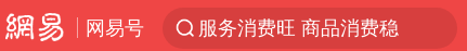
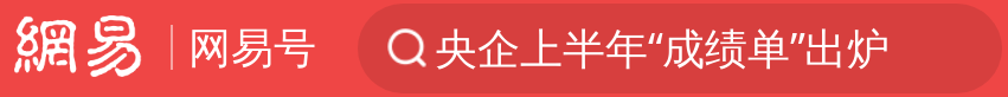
[198,14,398,40] 服务消费旺 商品消费稳 -> [435,18,890,75] 央企上半年“成绩单”出炉

